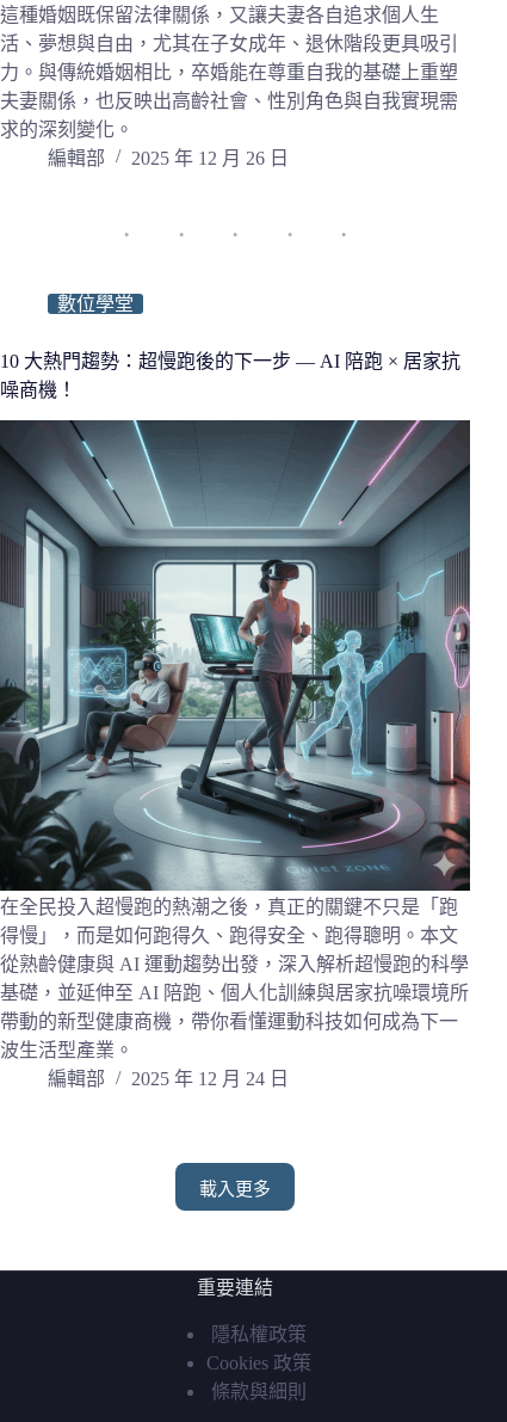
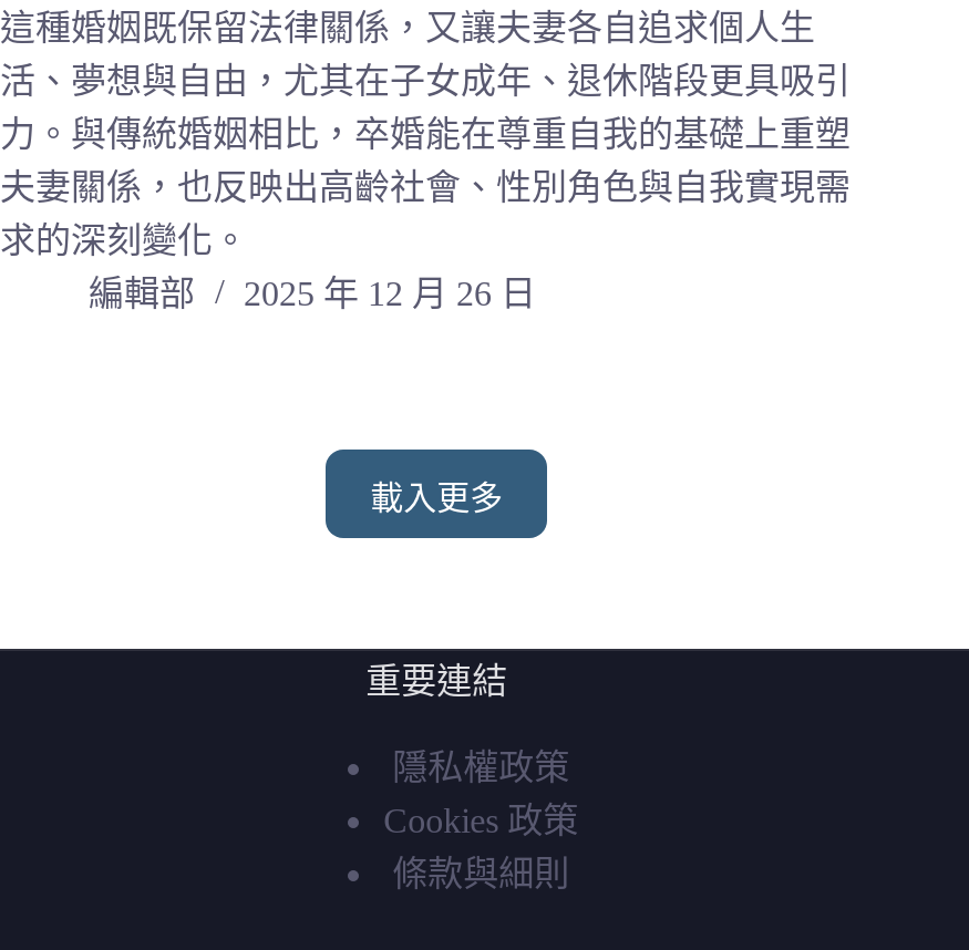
[0,294,460,400] 數位學堂 | 10 大熱門趨勢：超慢跑後的下一步 — AI 陪跑 × 居家抗 | 噪商機！ -> none
[0,419,471,1089] [image] | 在全民投入超慢跑的熱潮之後，真正的關鍵不只是「跑 | 得慢」，而是如何跑得久、跑得安全、跑得聰明。本文 | 從熟齡健康與 AI 運動趨勢出發，深入解析超慢跑的科學 | 基礎，並延伸至 AI 陪跑、個人化訓練與居家抗噪環境所 | 帶動的新型健康商機，帶你看懂運動科技如何成為下一 | 波生活型產業。 | 編輯部 | 2025 年 12 月 24 日 -> none

